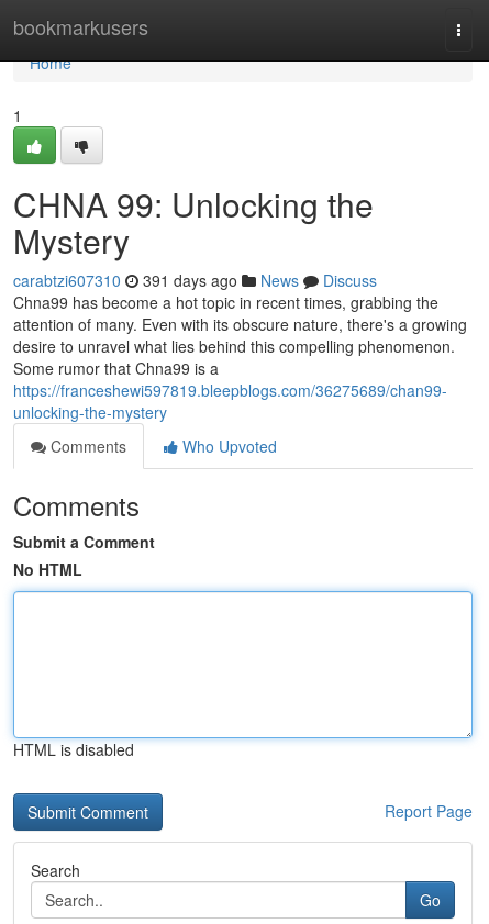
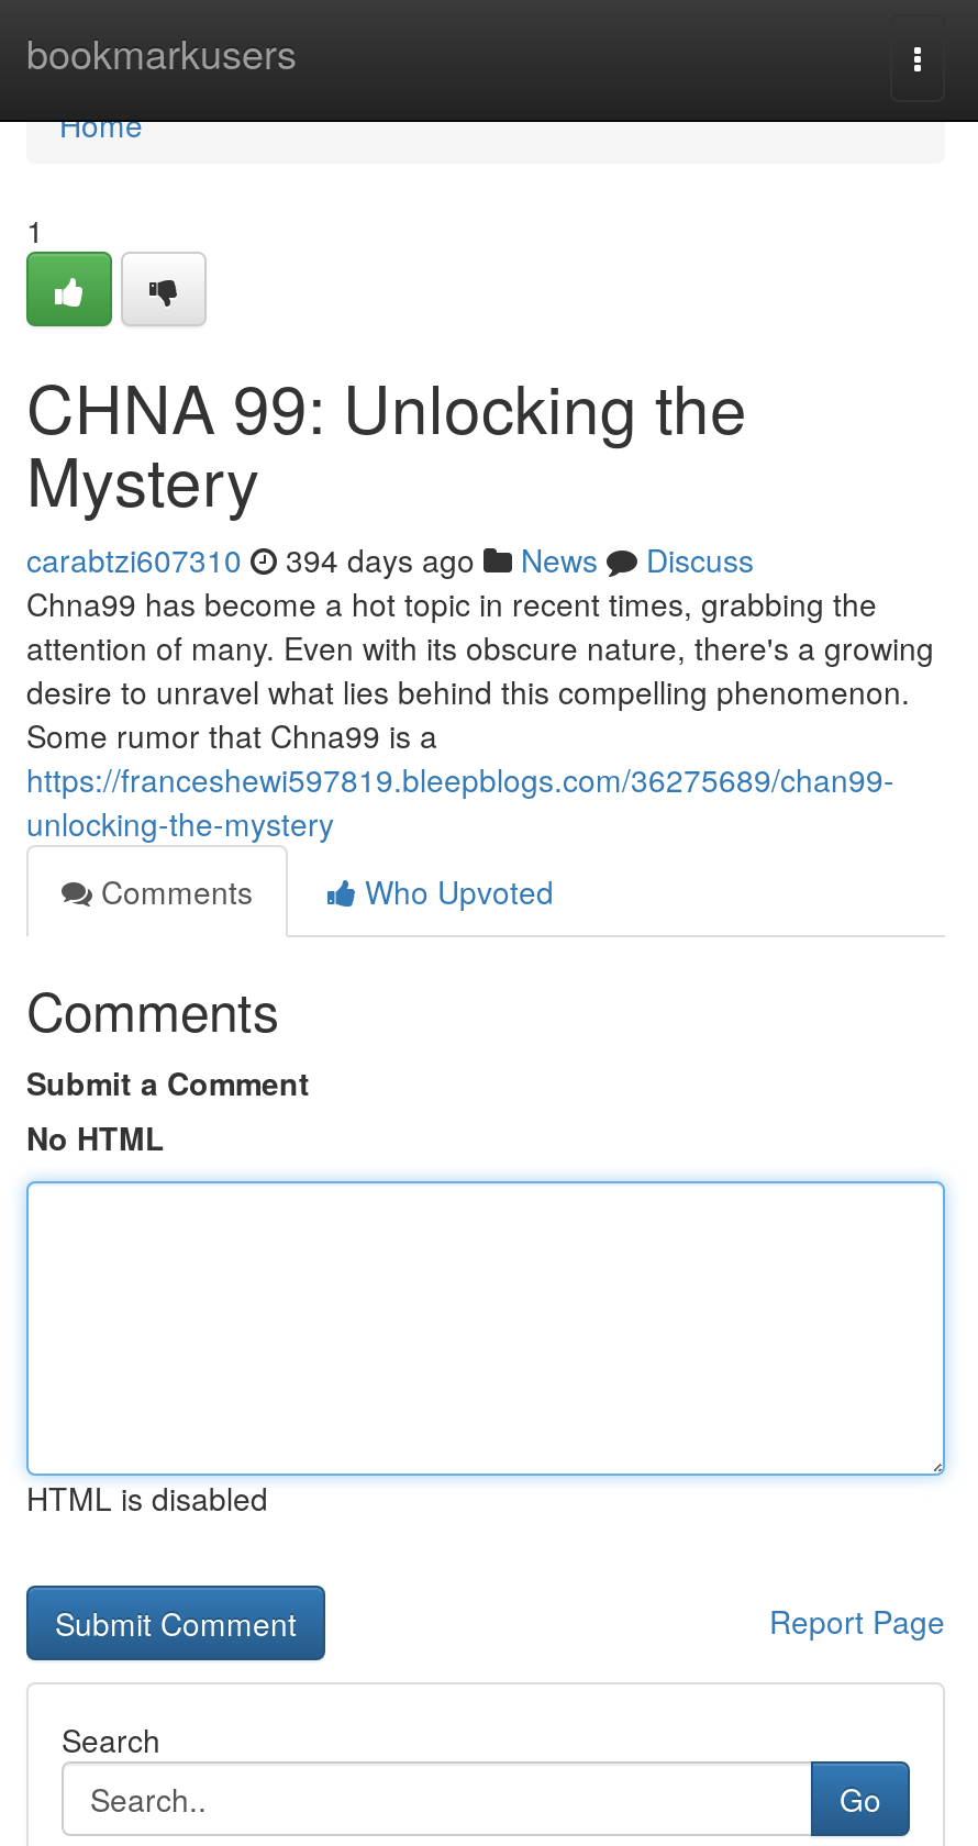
[13,269,377,291] carabtzi607310 391 days ago News Discuss -> [26,537,754,581] carabtzi607310 394 days ago News Discuss

